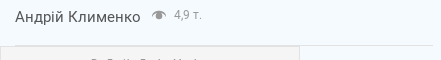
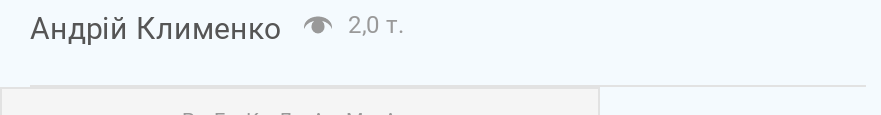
[174,8,202,22] 4,9 т. -> [348,11,404,39] 2,0 т.

